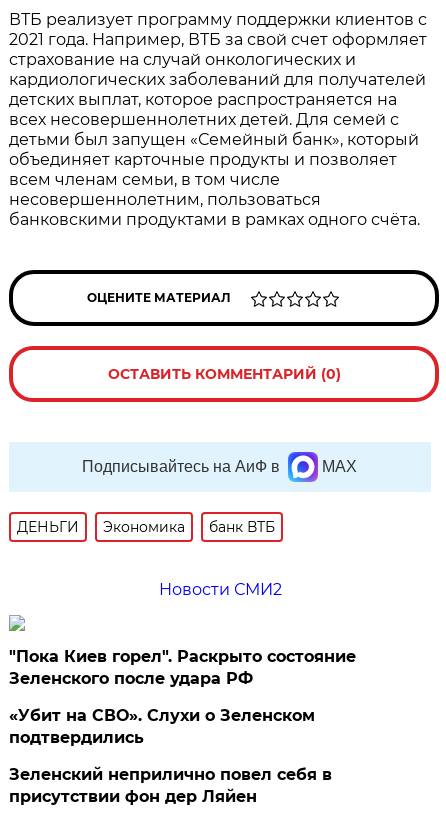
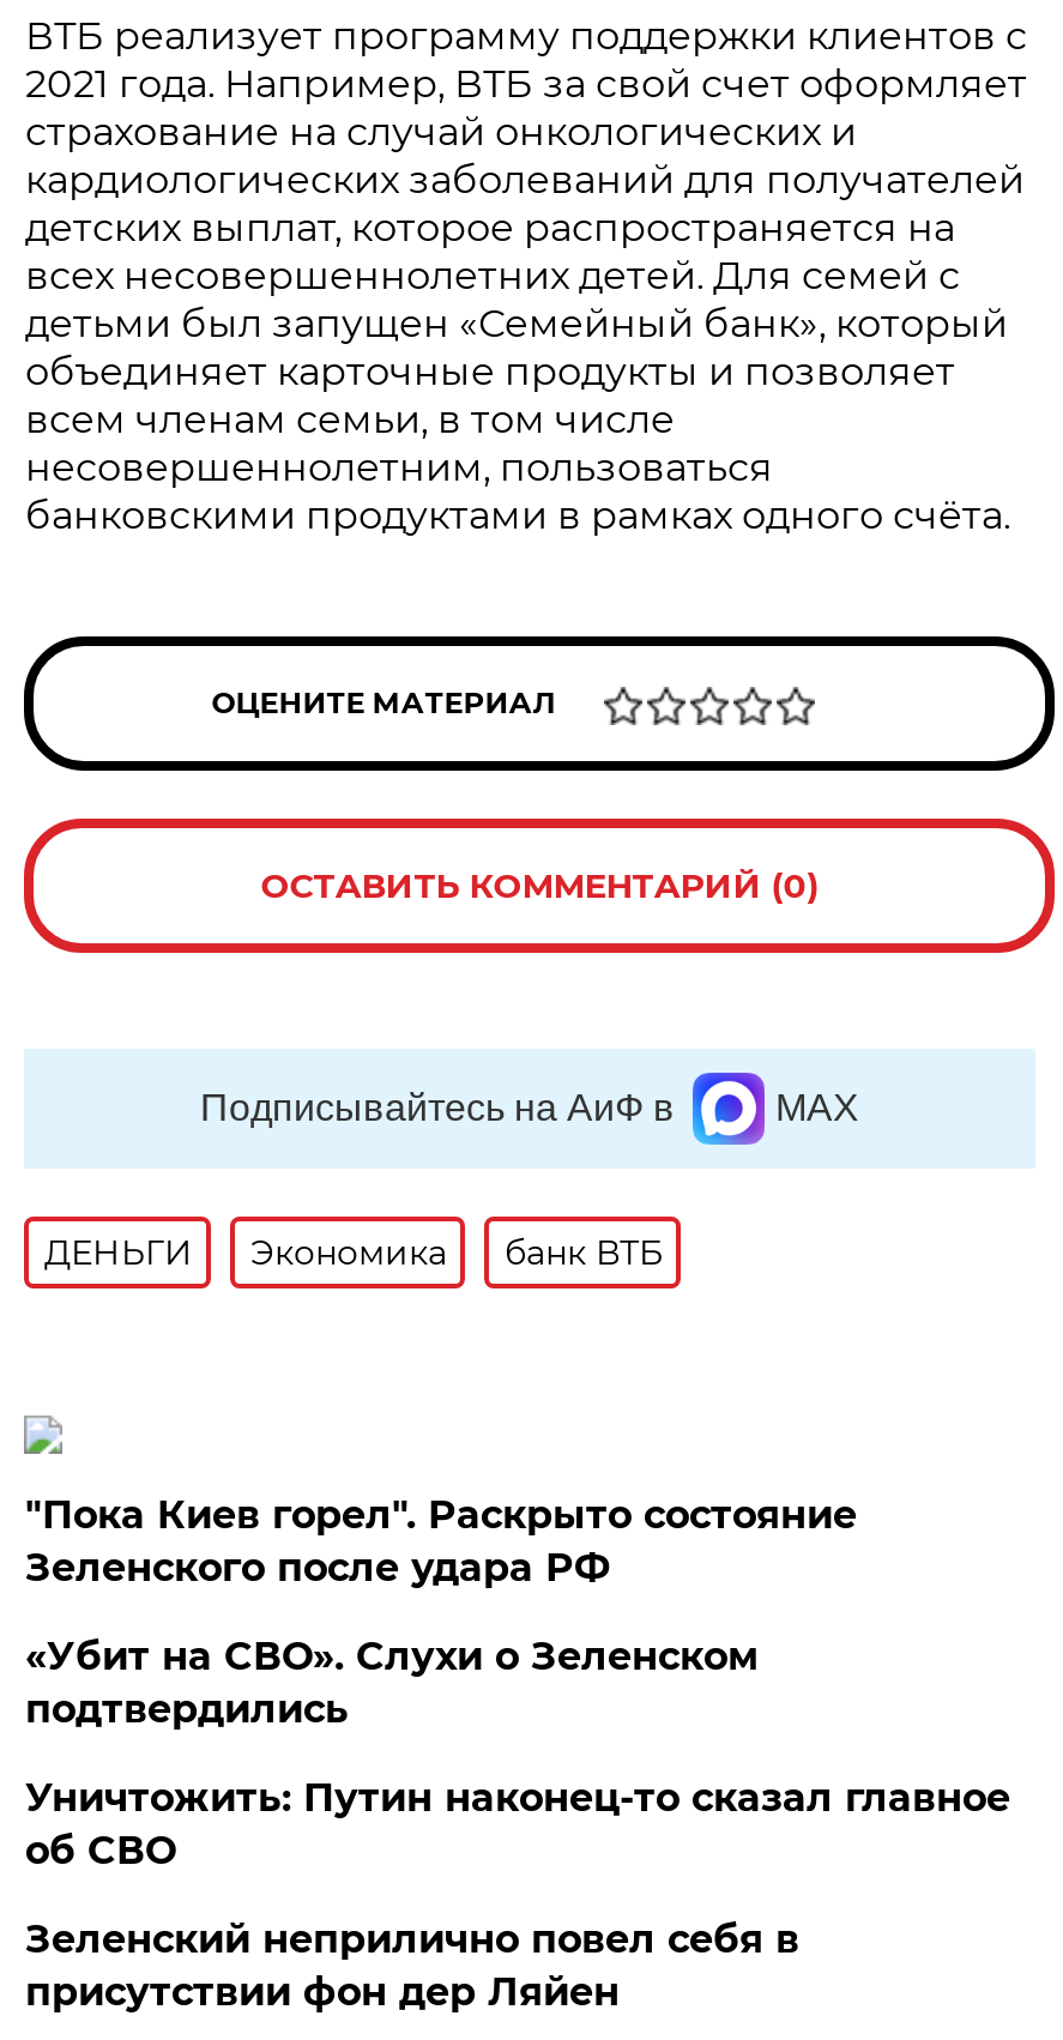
[159,580,282,599] Новости СМИ2 -> none
moved [9,647,356,747] -> [25,1492,857,1732]: "Пока Киев горел". Раскрыто состояние | Зеленского после удара РФ | «Убит на СВО». Слухи о Зеленском | подтвердились
none -> [25,1775,1010,1873] Уничтожить: Путин наконец-то сказал главное | об СВО

